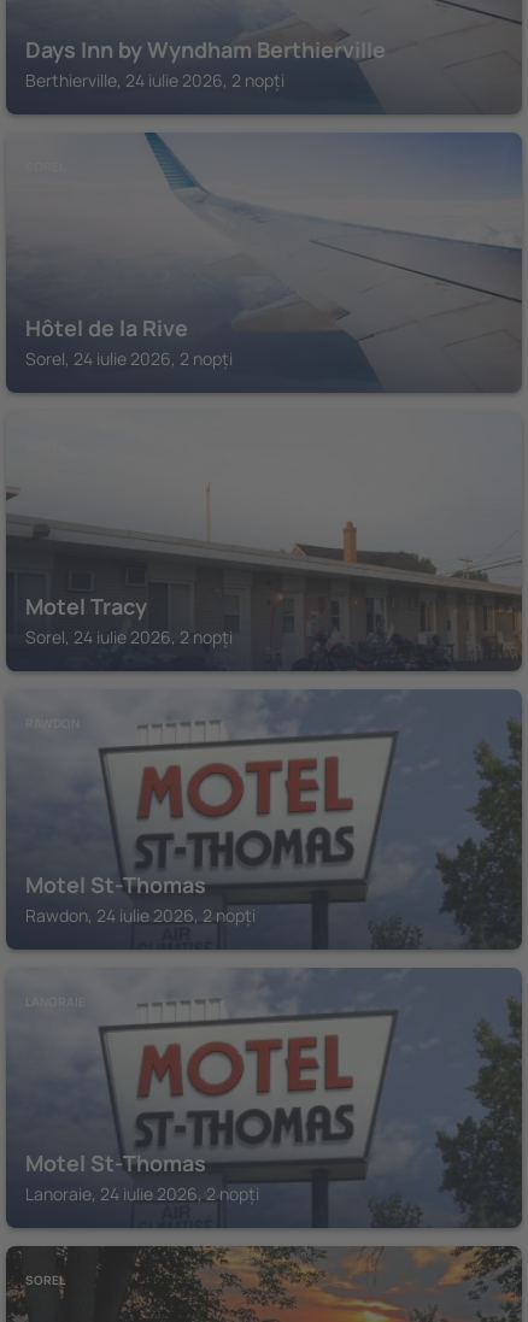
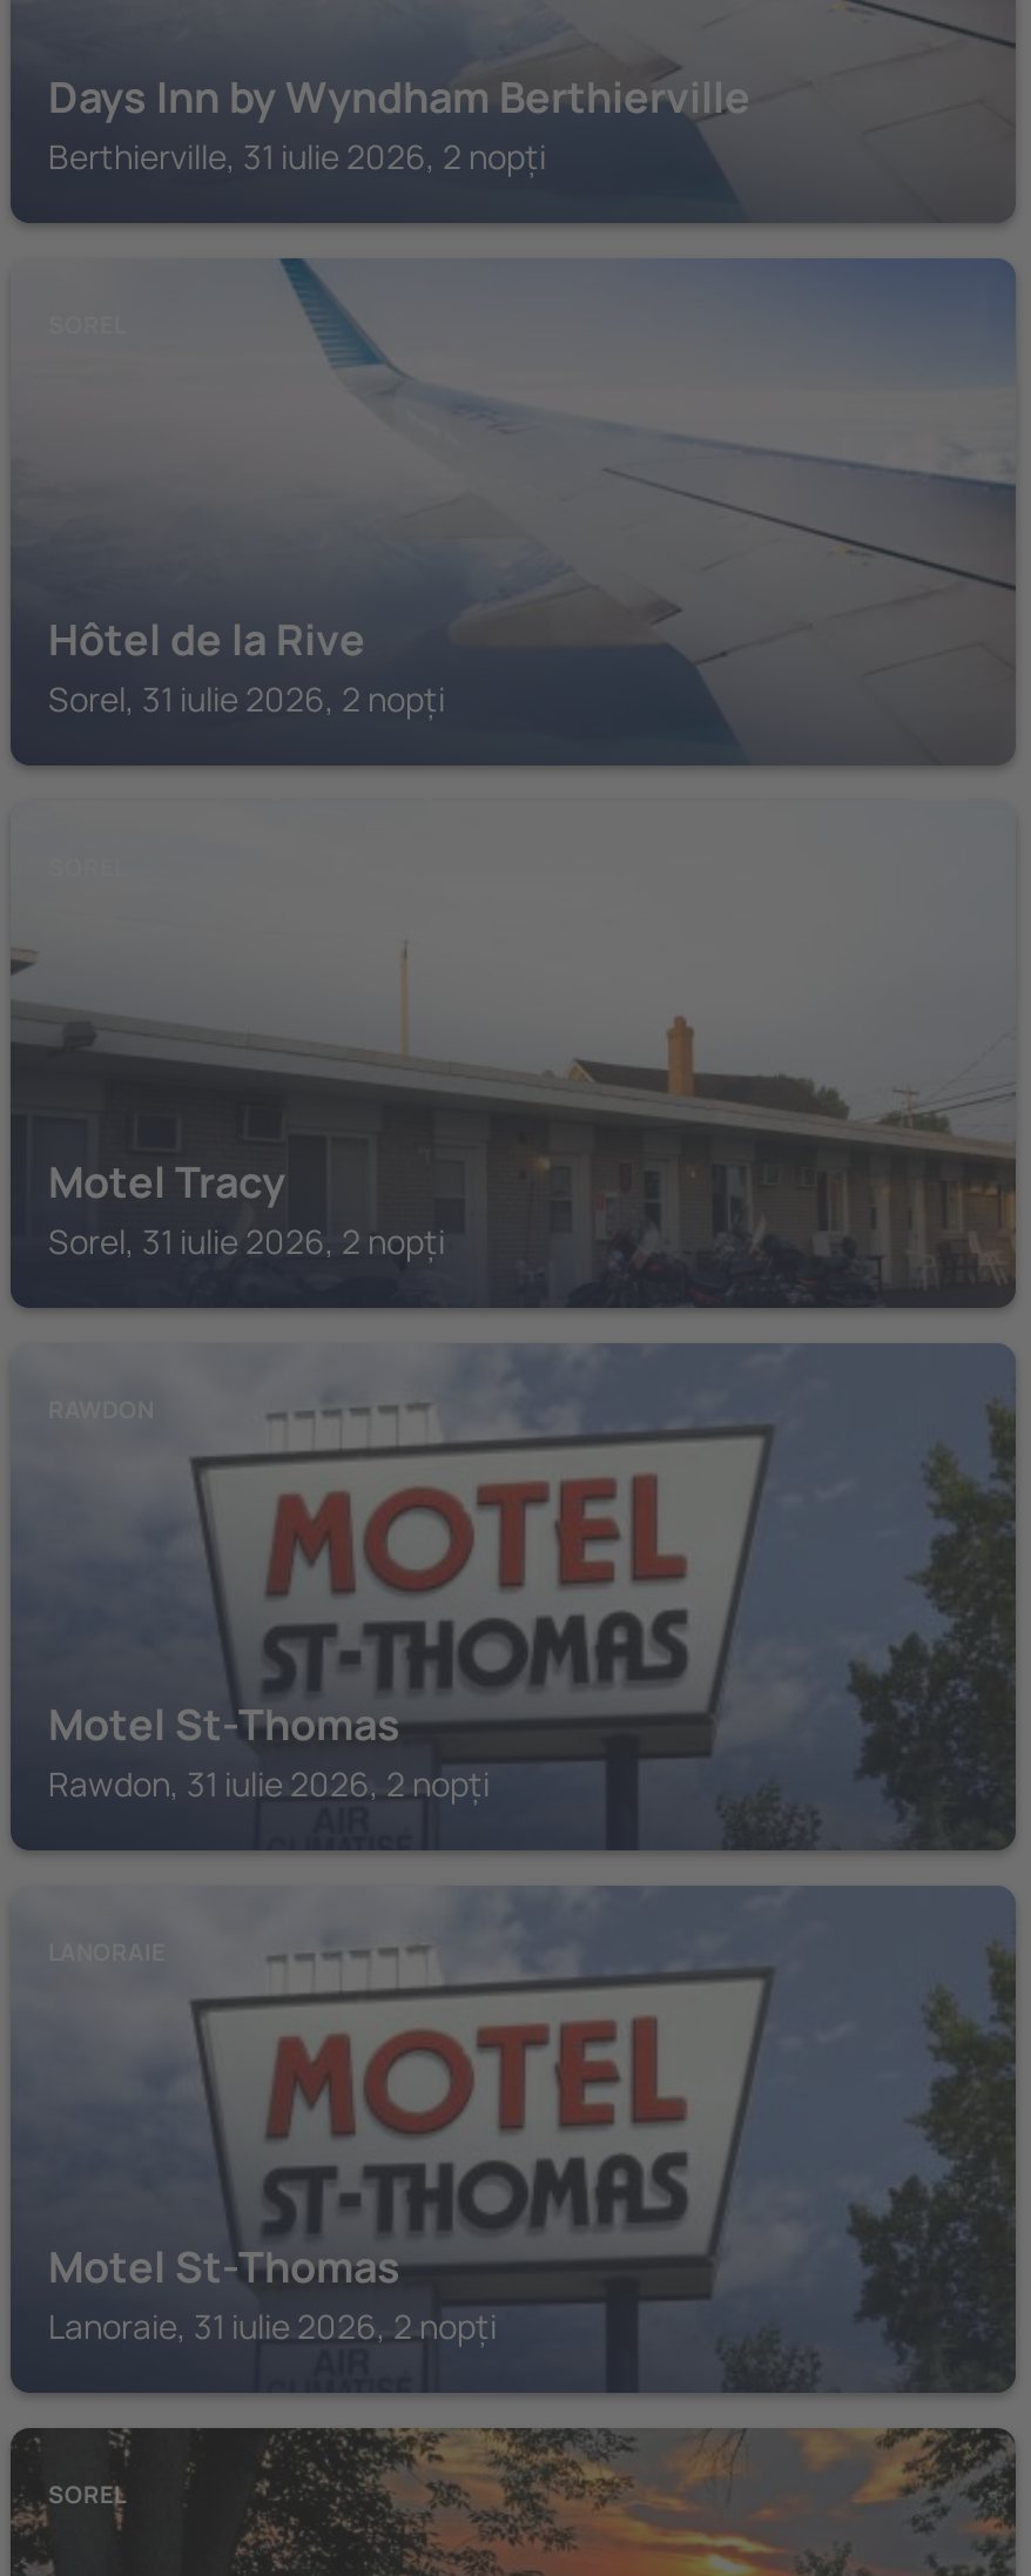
[25,69,284,92] Berthierville, 24 iulie 2026, 2 nopți -> [48,134,546,178] Berthierville, 31 iulie 2026, 2 nopți
[25,347,233,370] Sorel, 24 iulie 2026, 2 nopți -> [48,676,445,721] Sorel, 31 iulie 2026, 2 nopți
[25,625,233,648] Sorel, 24 iulie 2026, 2 nopți -> [48,1219,445,1263] Sorel, 31 iulie 2026, 2 nopți
[25,904,256,927] Rawdon, 24 iulie 2026, 2 nopți -> [48,1761,490,1806] Rawdon, 31 iulie 2026, 2 nopți
[25,1182,259,1205] Lanoraie, 24 iulie 2026, 2 nopți -> [48,2304,497,2348] Lanoraie, 31 iulie 2026, 2 nopți

